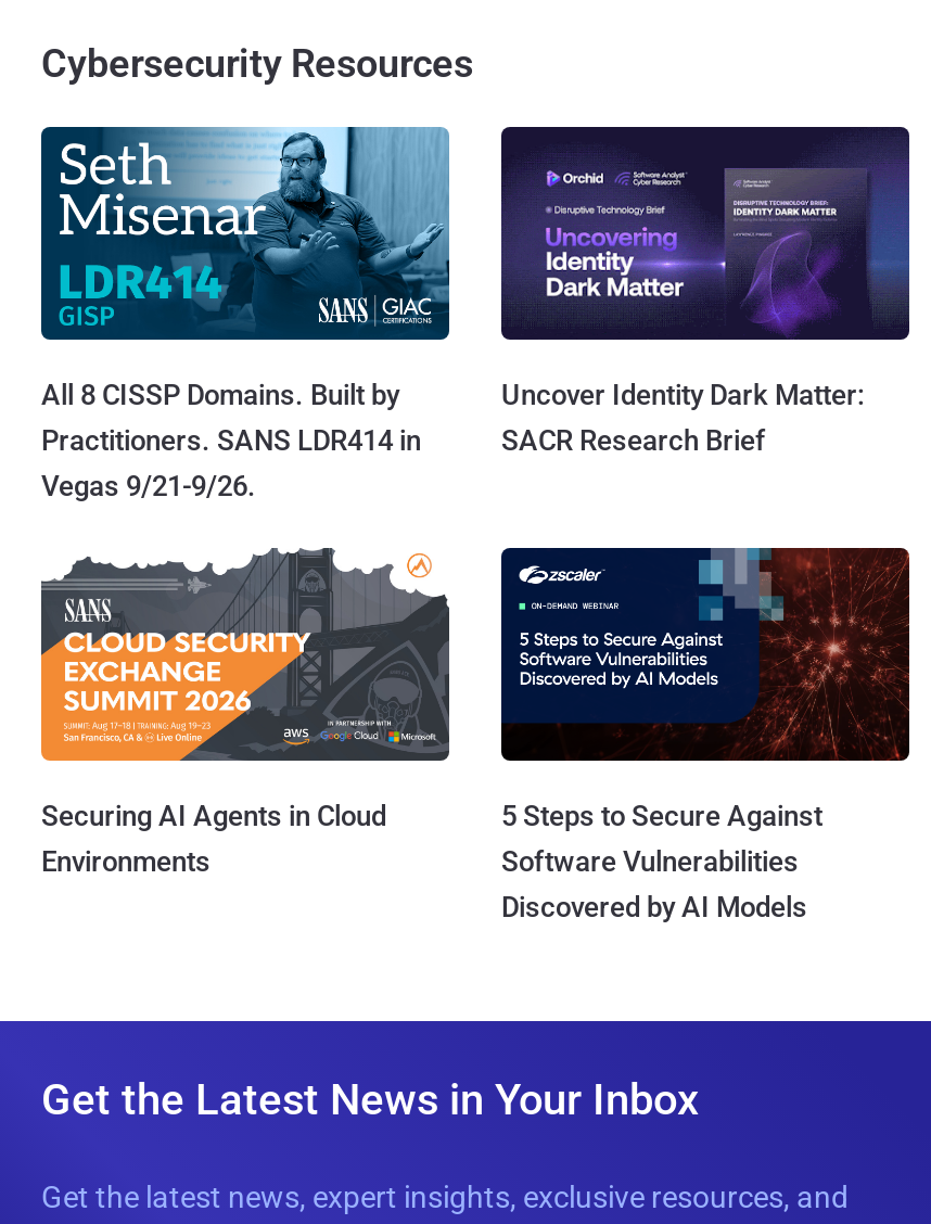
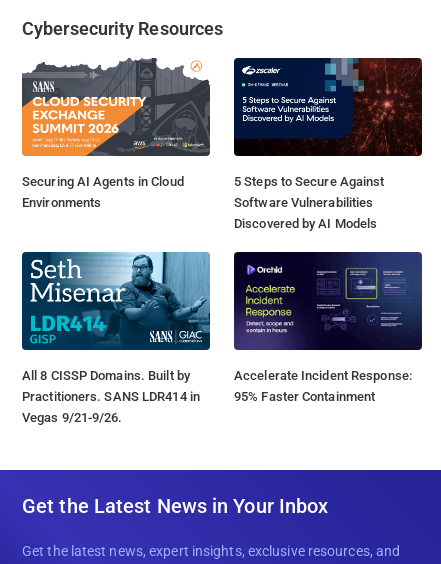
moved [39,125,451,502] -> [21,251,211,425]: [image] | All 8 CISSP Domains. Built by | Practitioners. SANS LDR414 in | Vegas 9/21-9/26.
[501,125,911,457] [image] | Uncover Identity Dark Matter: | SACR Research Brief -> none
moved [41,546,822,924] -> [22,57,384,231]: [image] | Securing AI Agents in Cloud | Environments | 5 Steps to Secure Against | Software Vulnerabilities | Discovered by AI Models
none -> [233,251,423,404] [image] | Accelerate Incident Response: | 95% Faster Containment

